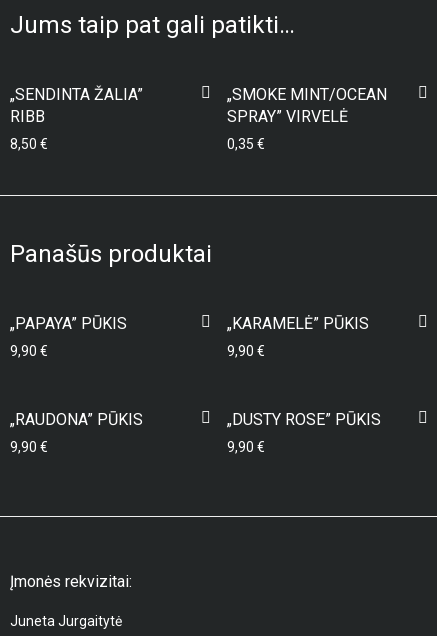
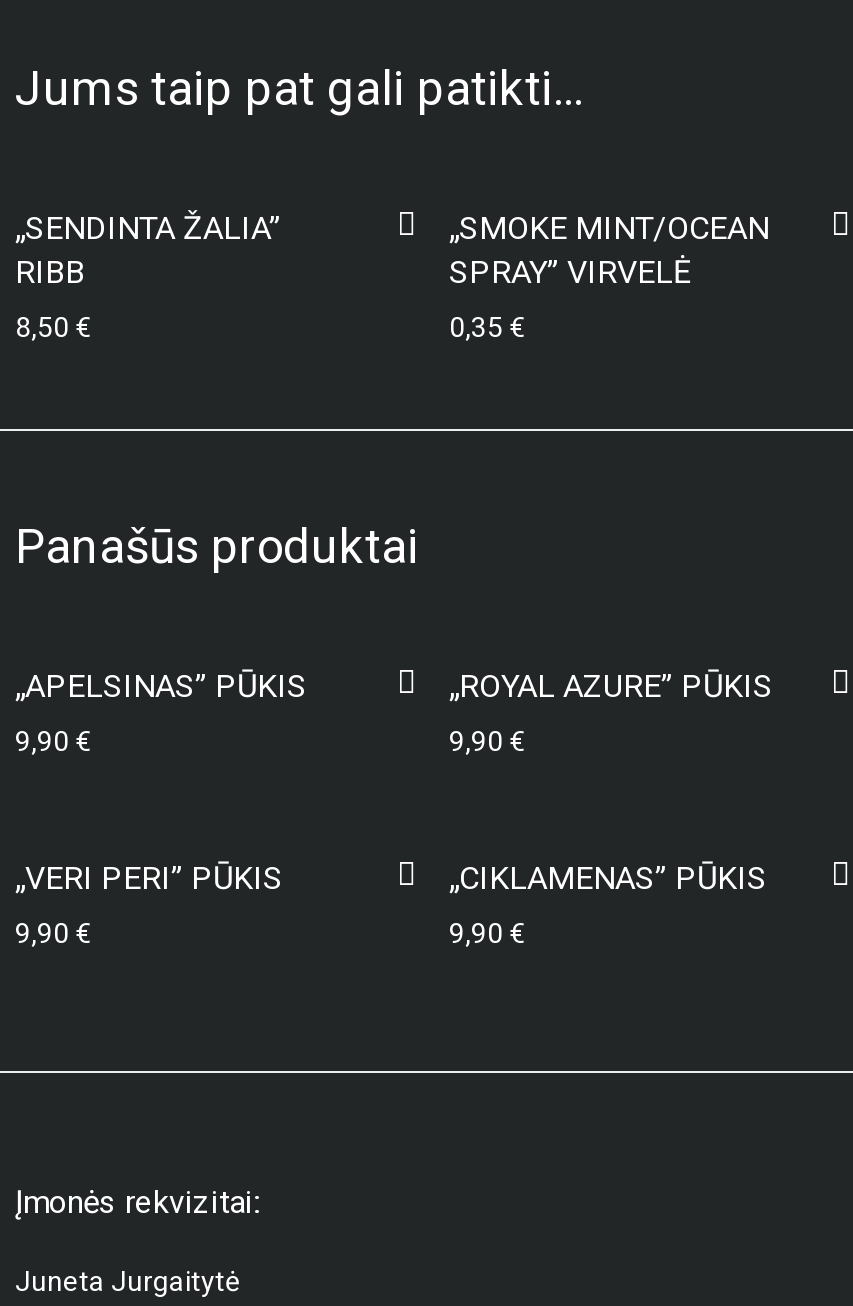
[10,314,127,333] „PAPAYA” PŪKIS -> [15,667,307,705] „APELSINAS” PŪKIS
[227,314,369,333] „KARAMELĖ” PŪKIS -> [449,667,773,705] „ROYAL AZURE” PŪKIS
[10,410,143,429] „RAUDONA” PŪKIS -> [15,859,283,897] „VERI PERI” PŪKIS
[227,410,381,429] „DUSTY ROSE” PŪKIS -> [449,859,767,897] „CIKLAMENAS” PŪKIS

